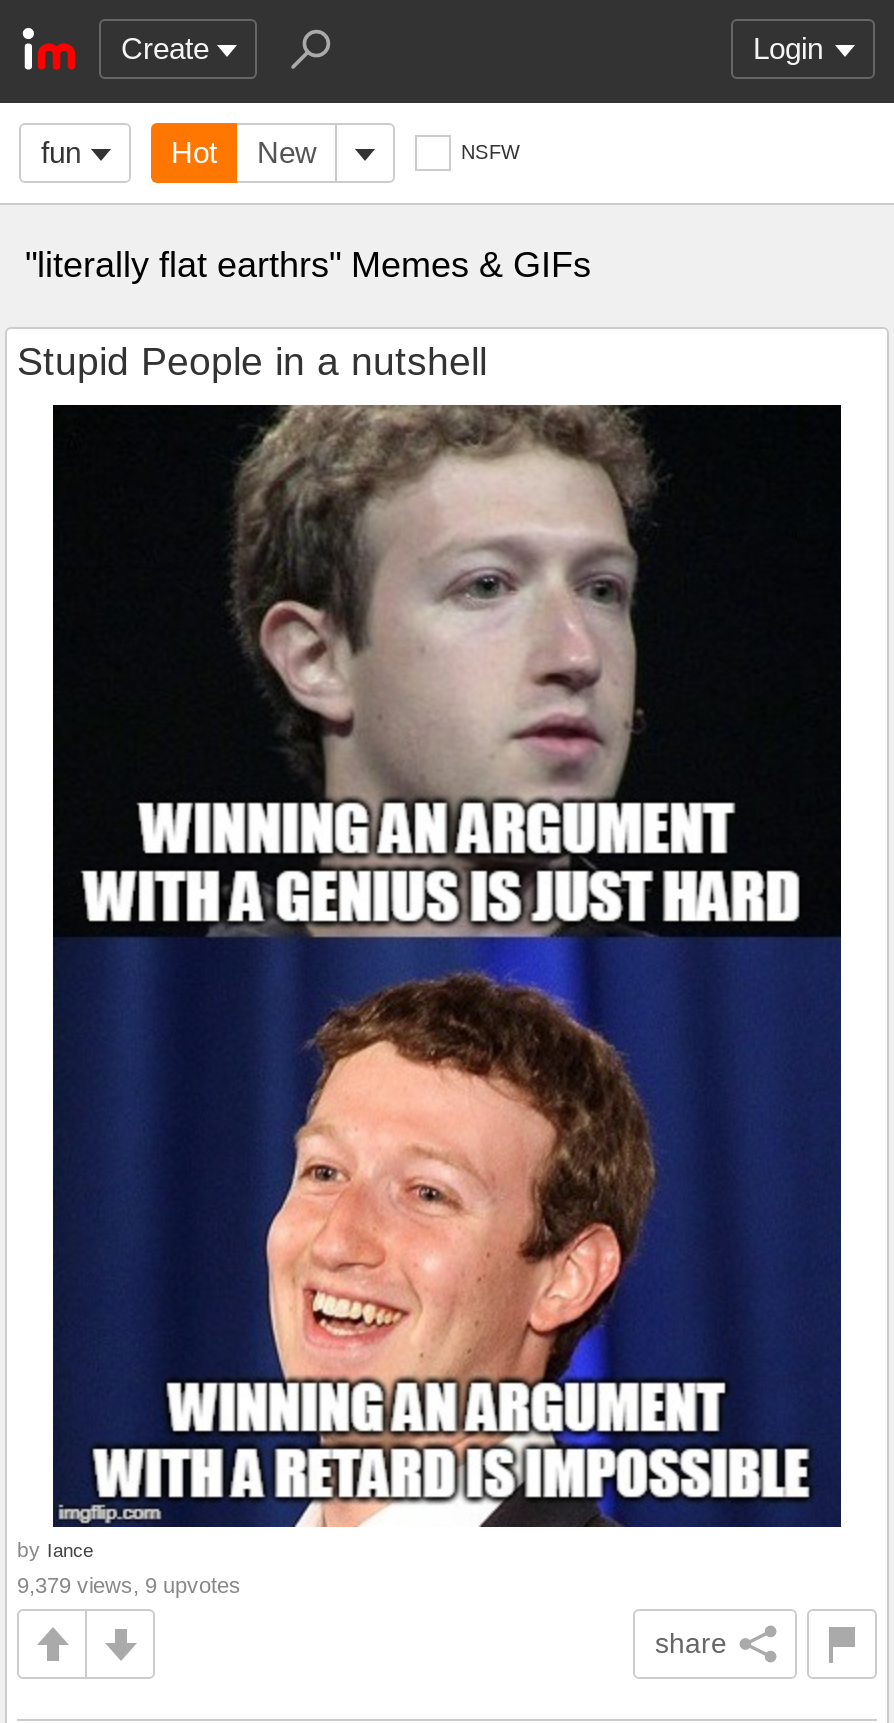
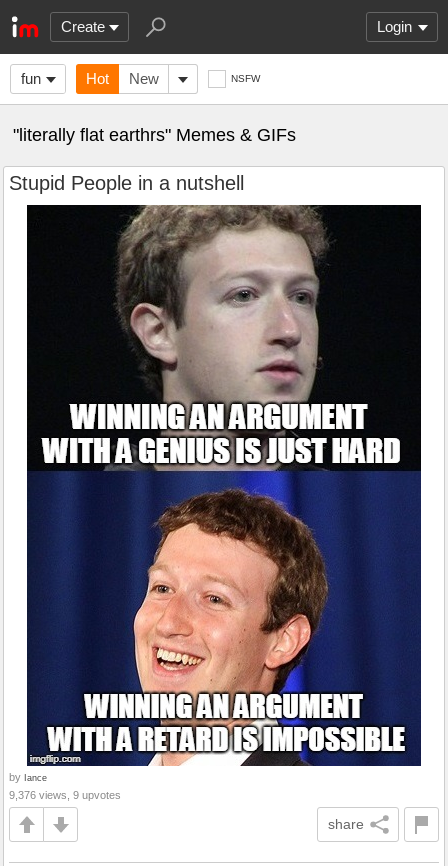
[17,1573,241,1597] 9,379 views, 9 upvotes -> [9,789,121,801] 9,376 views, 9 upvotes

